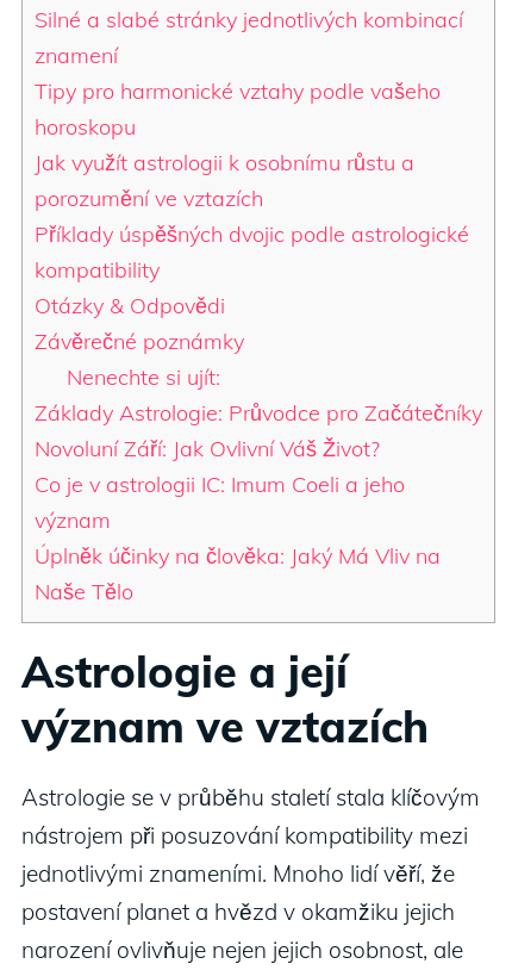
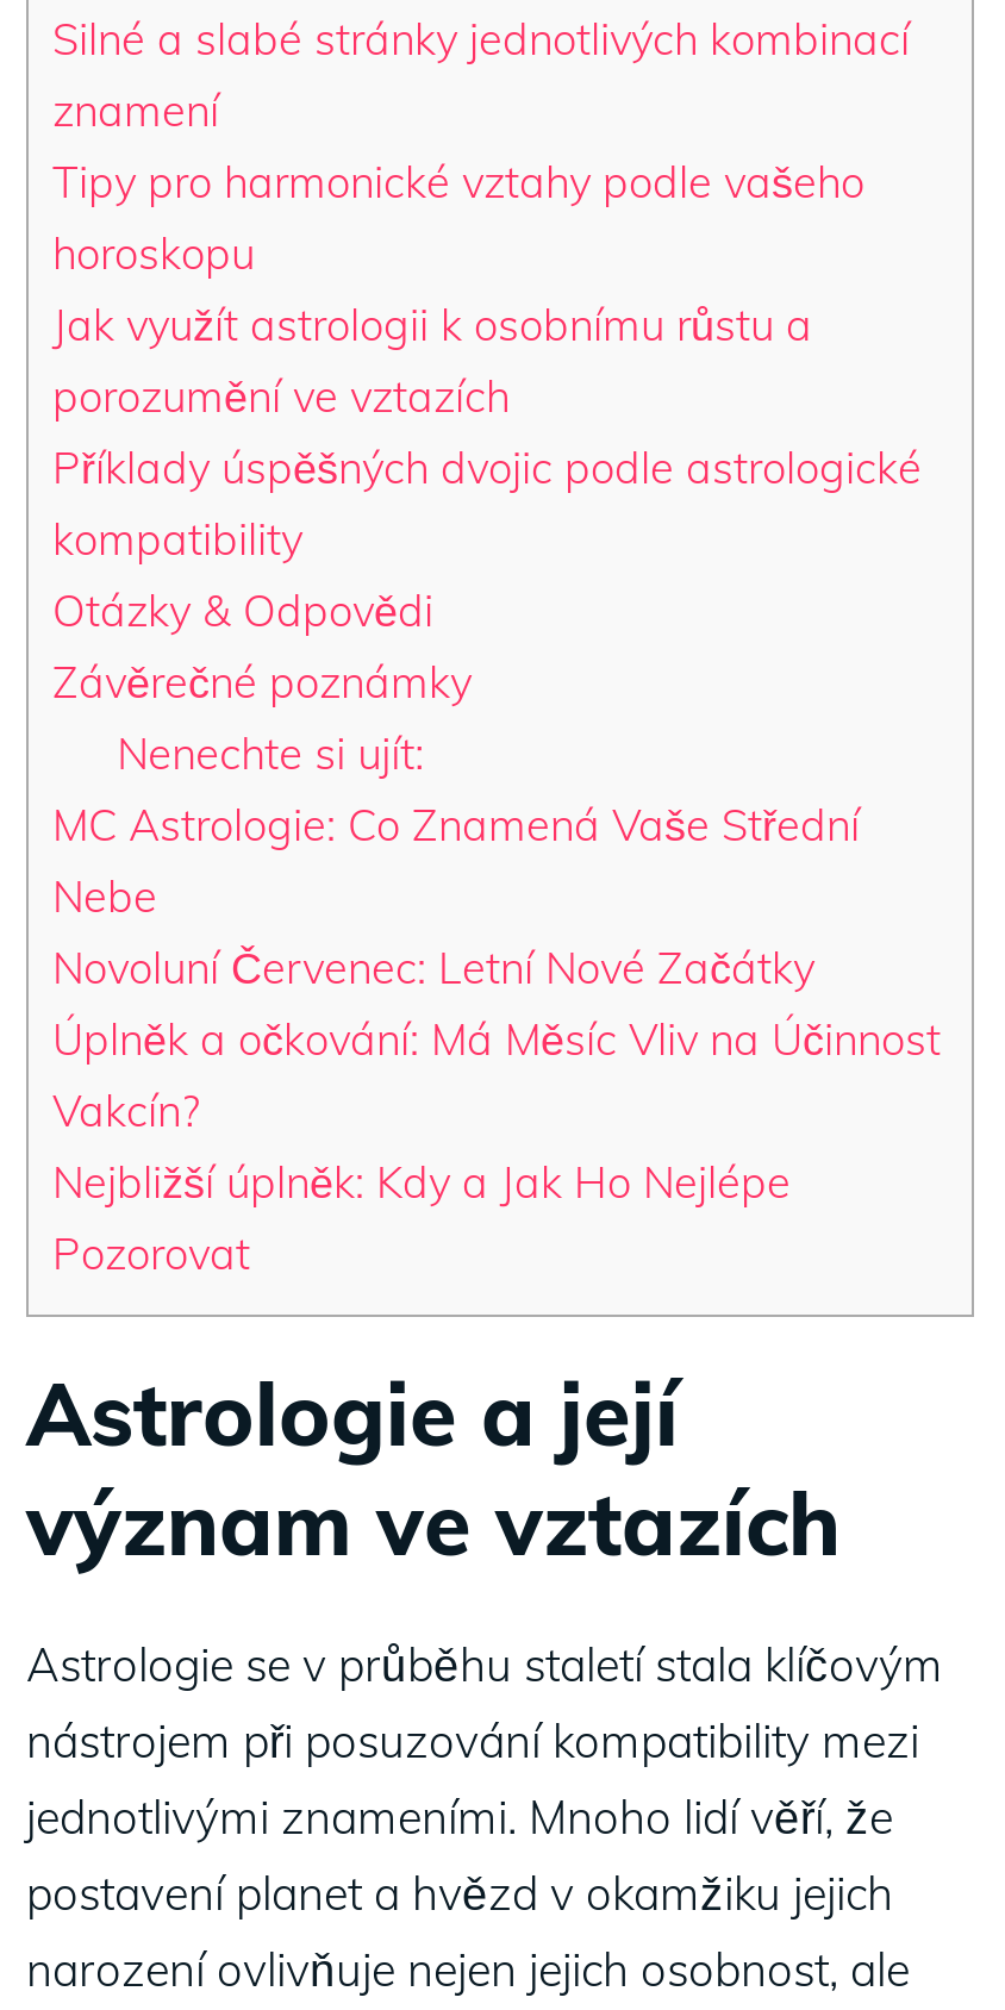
[35,399,482,605] Základy Astrologie: Průvodce pro Začátečníky | Novoluní Září: Jak Ovlivní Váš Život? | Co je v astrologii IC: Imum Coeli a jeho | význam | Úplněk účinky na člověka: Jaký Má Vliv na | Naše Tělo -> [52,798,941,1281] MC Astrologie: Co Znamená Vaše Střední | Nebe | Novoluní Červenec: Letní Nové Začátky | Úplněk a očkování: Má Měsíc Vliv na Účinnost | Vakcín? | Nejbližší úplněk: Kdy a Jak Ho Nejlépe | Pozorovat

